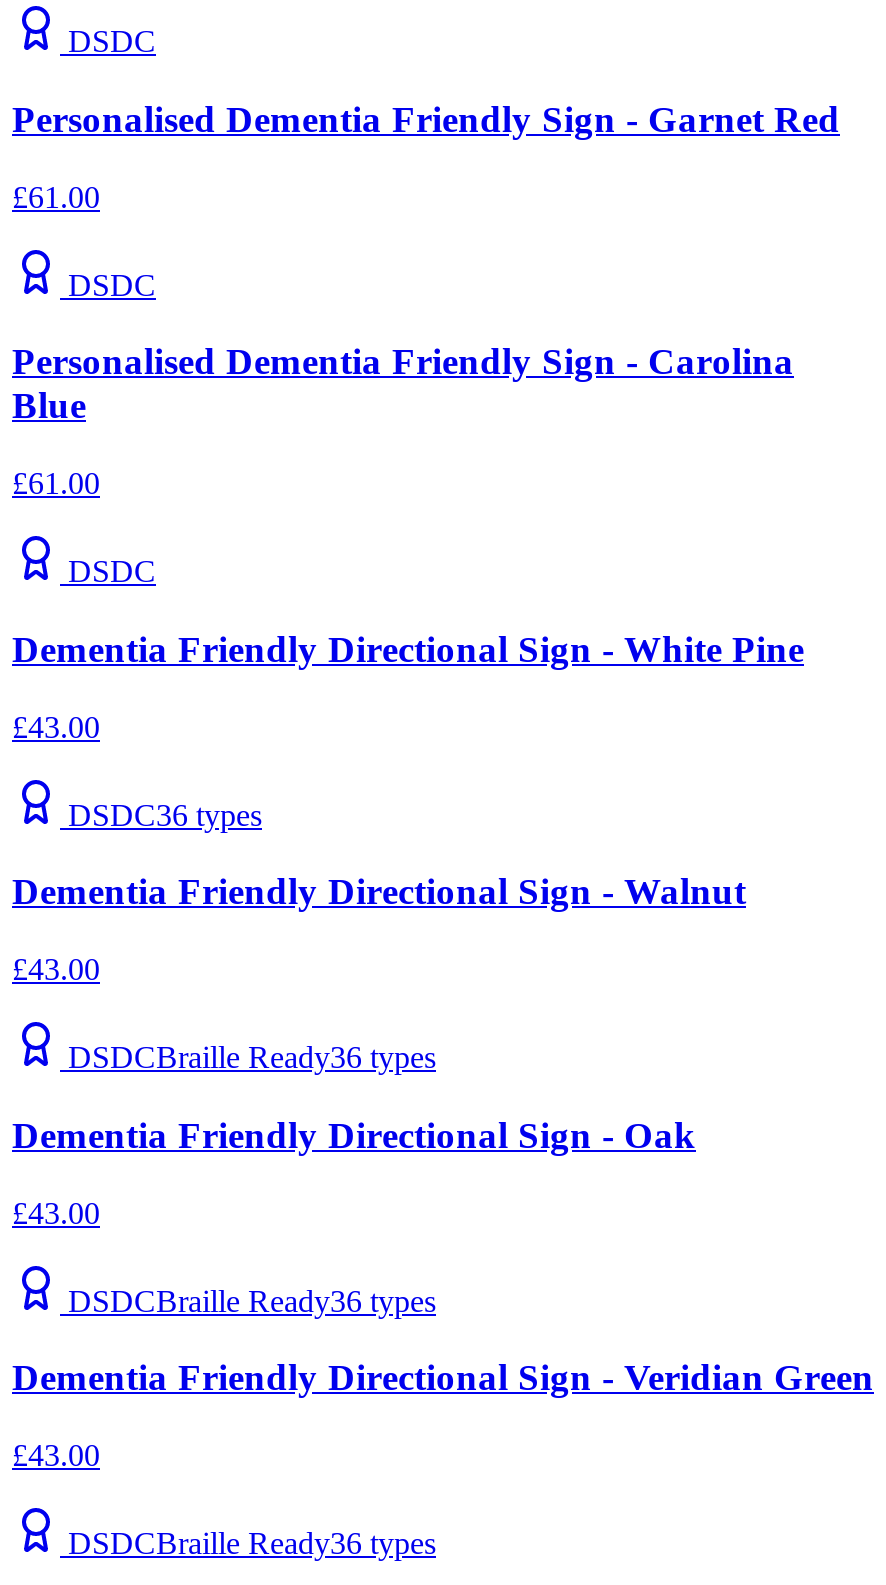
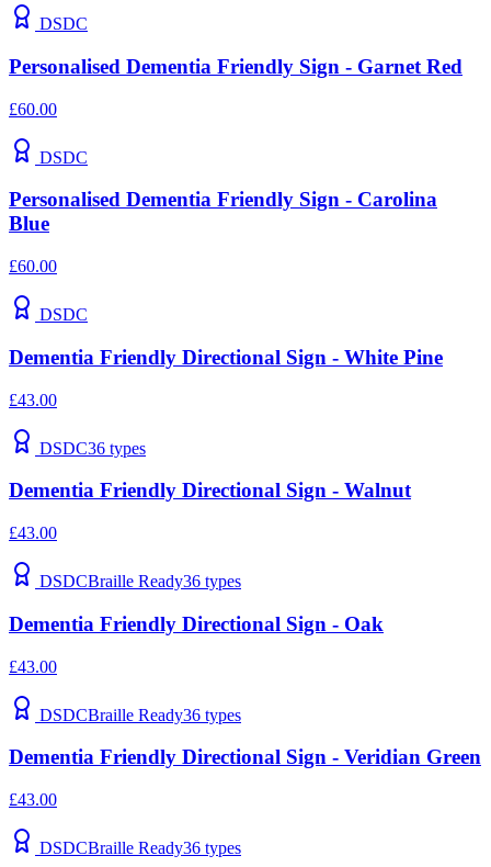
[12,180,100,214] £61.00 -> [9,100,57,118] £60.00
[12,466,100,500] £61.00 -> [9,257,57,276] £60.00

